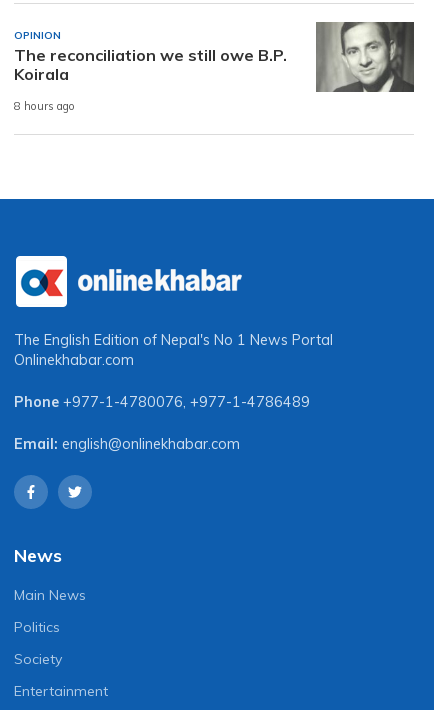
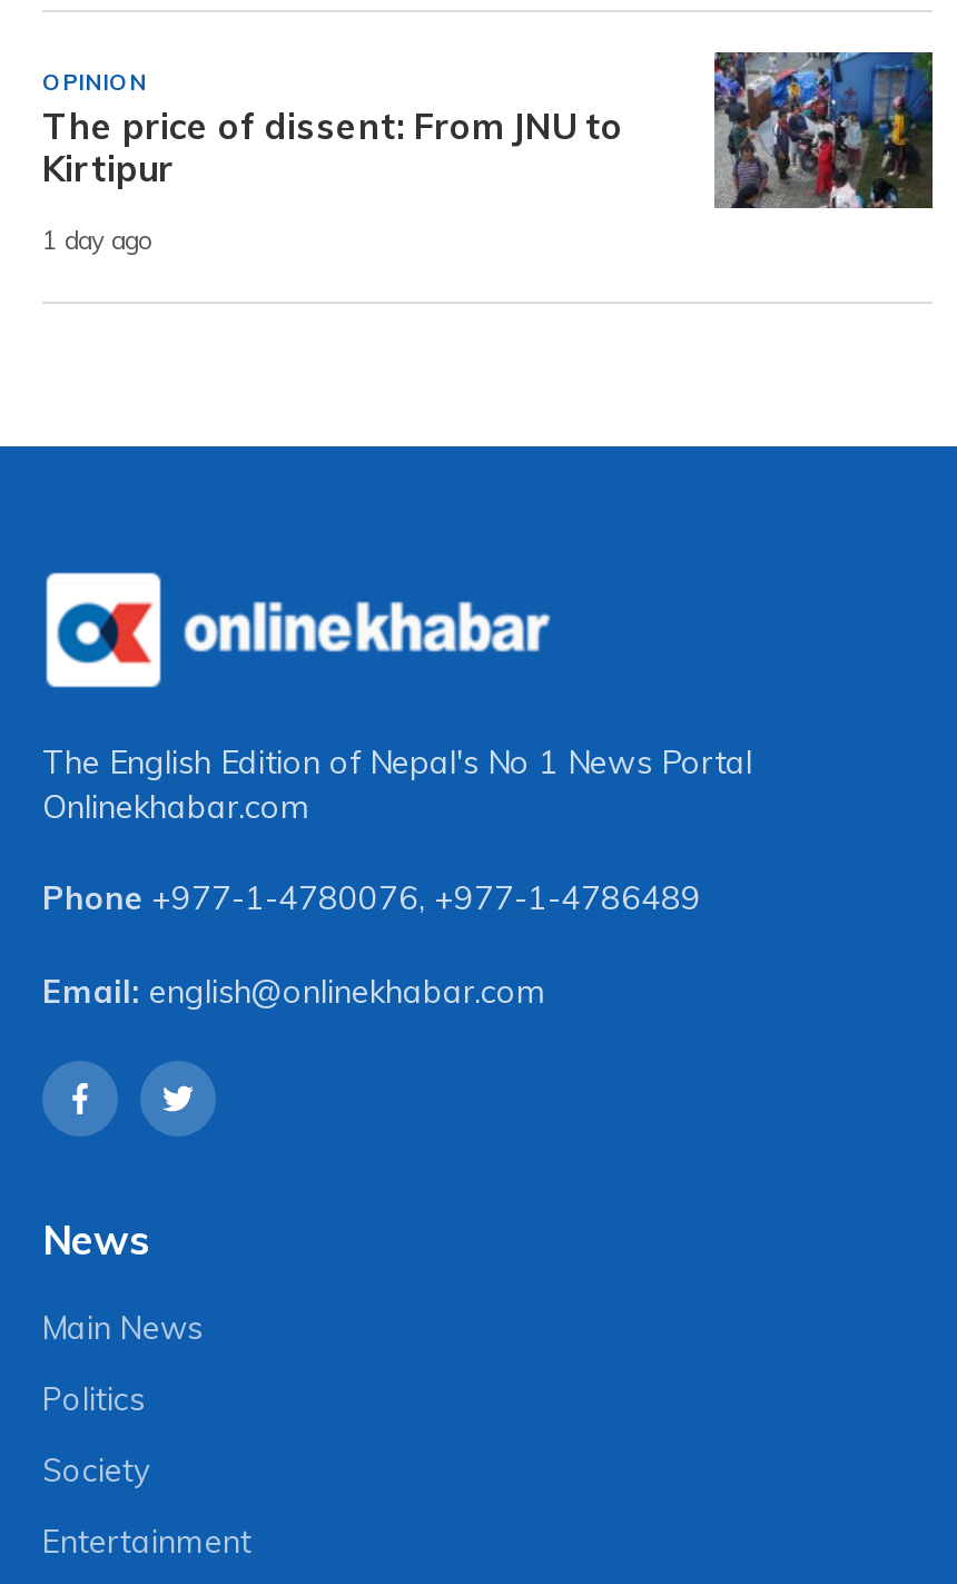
[316,21,414,92] [image] -> [714,50,933,210] [image]
[14,45,287,84] The reconciliation we still owe B.P. | Koirala -> [42,104,623,191] The price of dissent: From JNU to | Kirtipur
[14,100,75,114] 8 hours ago -> [42,225,151,256] 1 day ago

